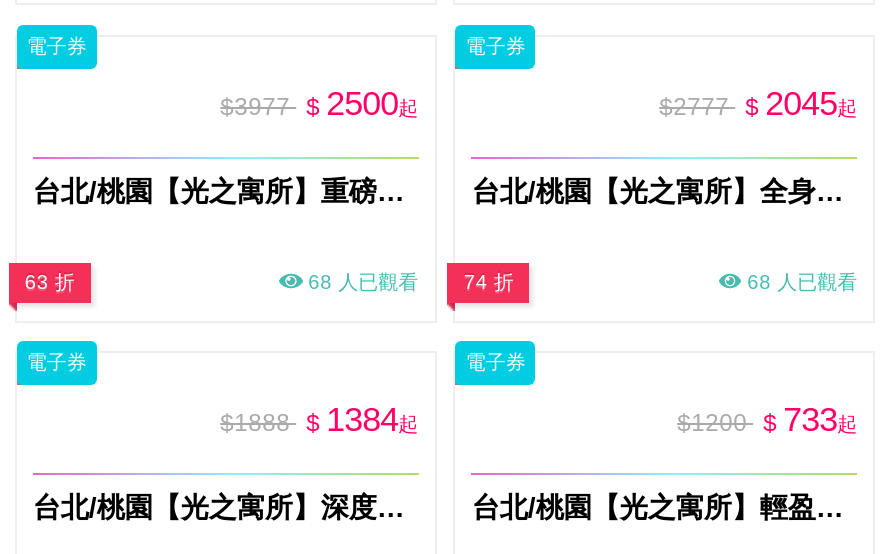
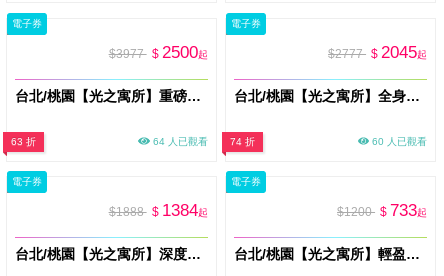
[302,270,418,292] 68 人已觀看 -> [150,136,208,147] 64 人已觀看
[741,270,857,292] 68 人已觀看 -> [369,136,427,147] 60 人已觀看

